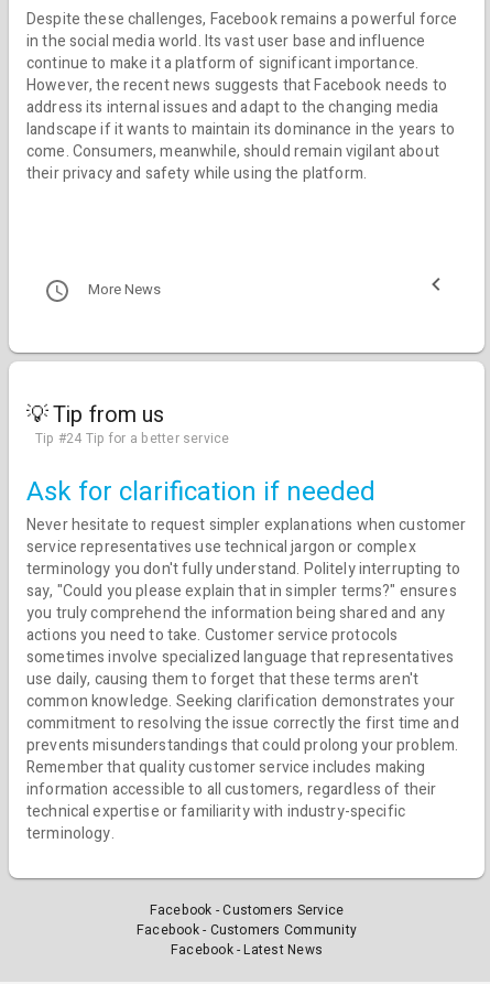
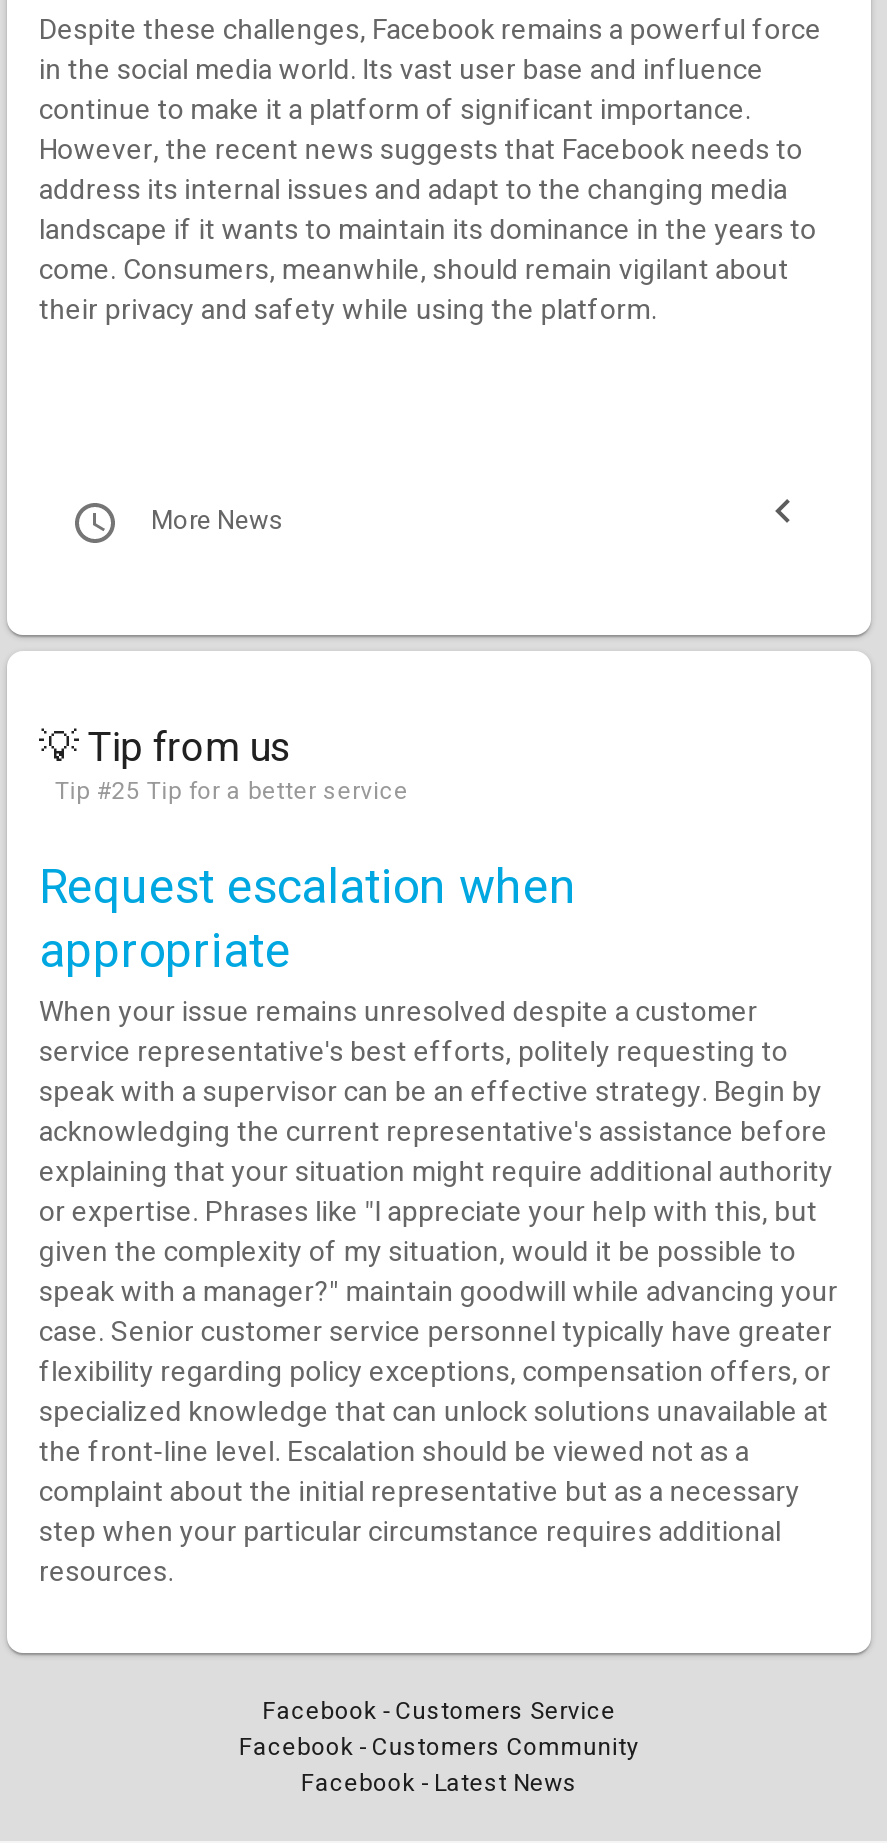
[35,429,230,449] Tip #24 Tip for a better service -> [55,773,408,809] Tip #25 Tip for a better service
[26,473,466,845] Ask for clarification if needed | Never hesitate to request simpler explanations when customer | service representatives use technical jargon or complex | terminology you don't fully understand. Politely interrupting to | say, "Could you please explain that in simpler terms?" ensures | you truly comprehend the information being shared and any | actions you need to take. Customer service protocols | sometimes involve specialized language that representatives | use daily, causing them to forget that these terms aren't | common knowledge. Seeking clarification demonstrates your | commitment to resolving the issue correctly the first time and | prevents misunderstandings that could prolong your problem. | Remember that quality customer service includes making | information accessible to all customers, regardless of their | technical expertise or familiarity with industry-specific | terminology. -> [39,853,838,1593] Request escalation when | appropriate | When your issue remains unresolved despite a customer | service representative's best efforts, politely requesting to | speak with a supervisor can be an effective strategy. Begin by | acknowledging the current representative's assistance before | explaining that your situation might require additional authority | or expertise. Phrases like "I appreciate your help with this, but | given the complexity of my situation, would it be possible to | speak with a manager?" maintain goodwill while advancing your | case. Senior customer service personnel typically have greater | flexibility regarding policy exceptions, compensation offers, or | specialized knowledge that can unlock solutions unavailable at | the front-line level. Escalation should be viewed not as a | complaint about the initial representative but as a necessary | step when your particular circumstance requires additional | resources.

